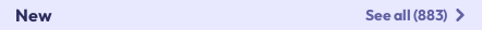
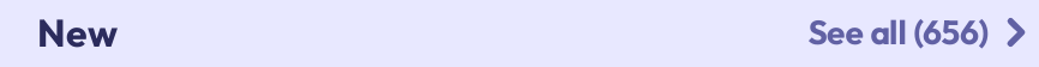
[366,5,447,24] See all (883) -> [808,11,987,54] See all (656)

